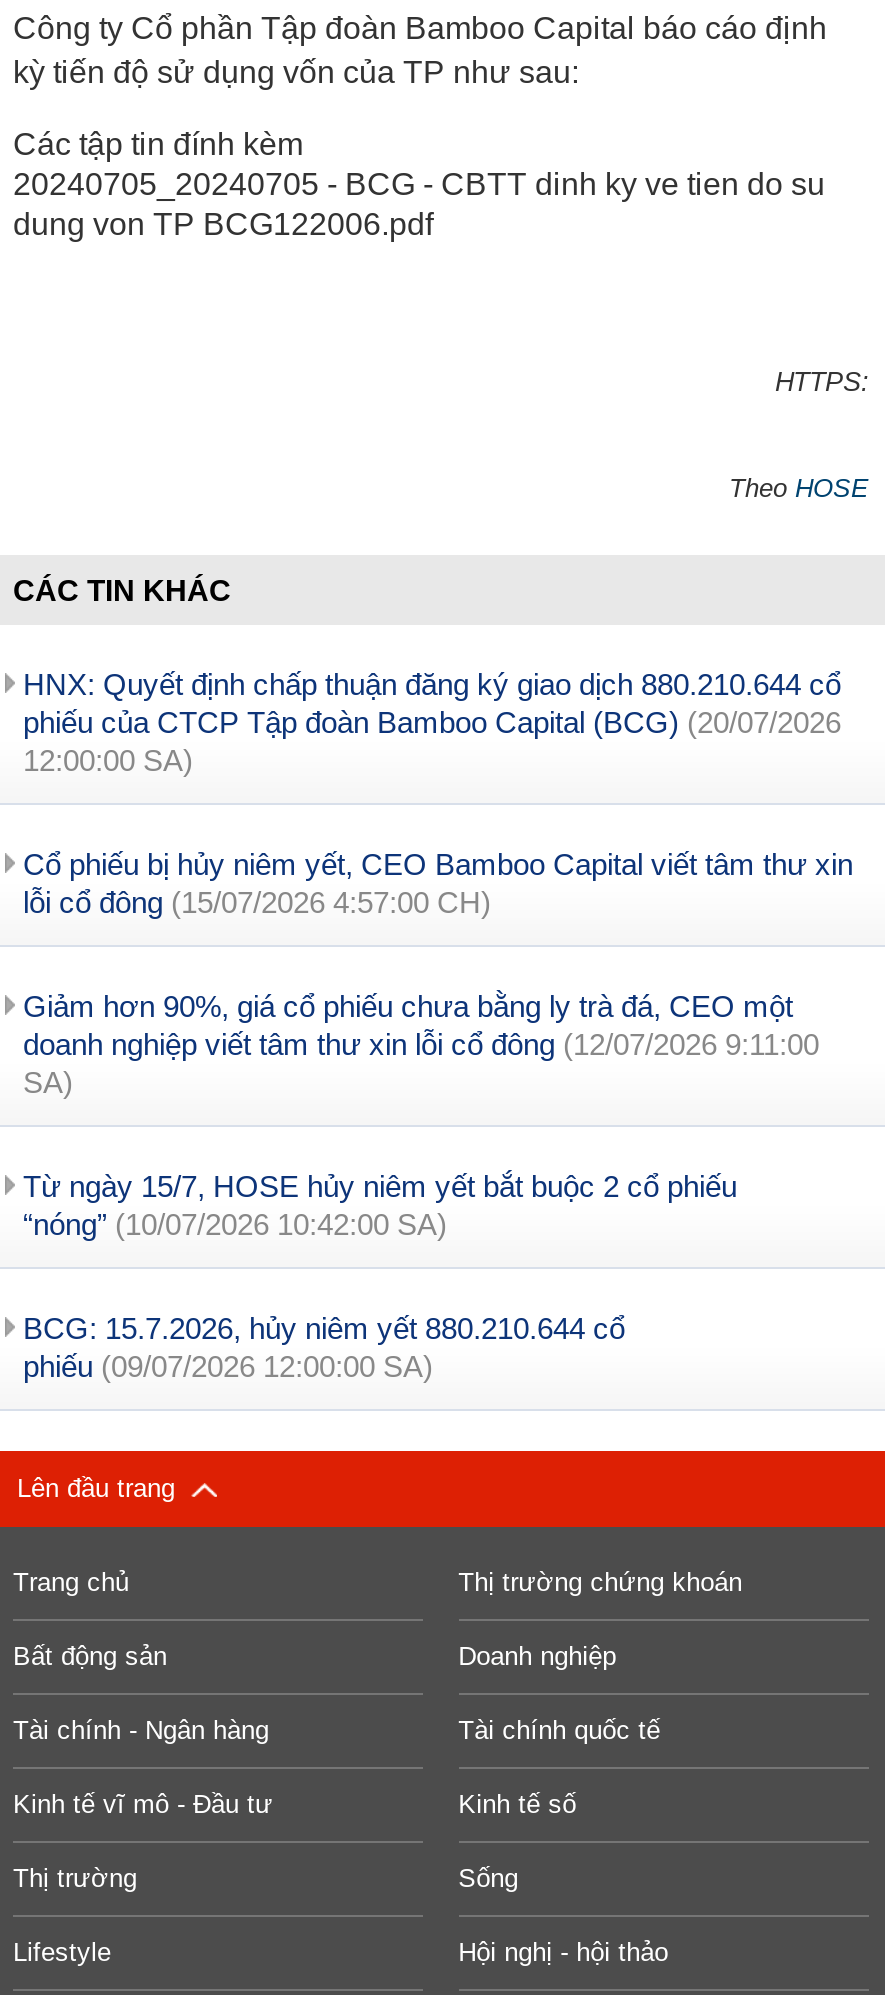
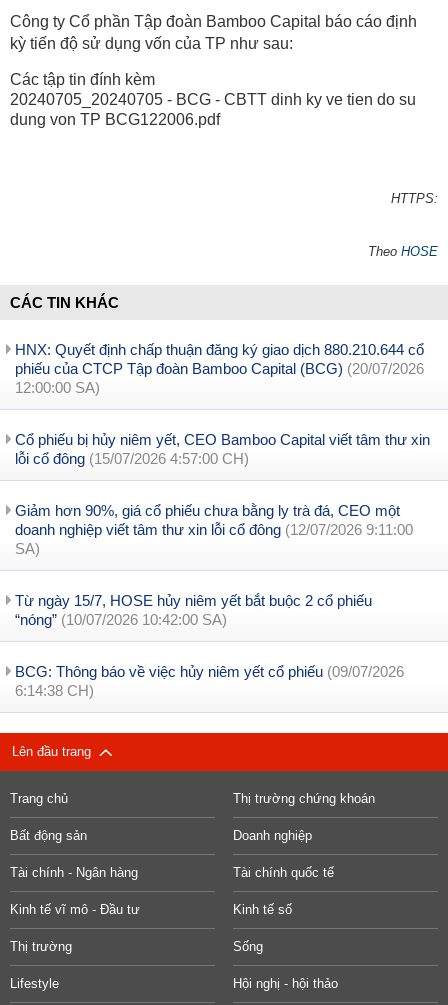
[23,1311,625,1383] BCG: 15.7.2026, hủy niêm yết 880.210.644 cổ | phiếu (09/07/2026 12:00:00 SA) -> [15,663,404,699] BCG: Thông báo về việc hủy niêm yết cổ phiếu (09/07/2026 | 6:14:38 CH)

